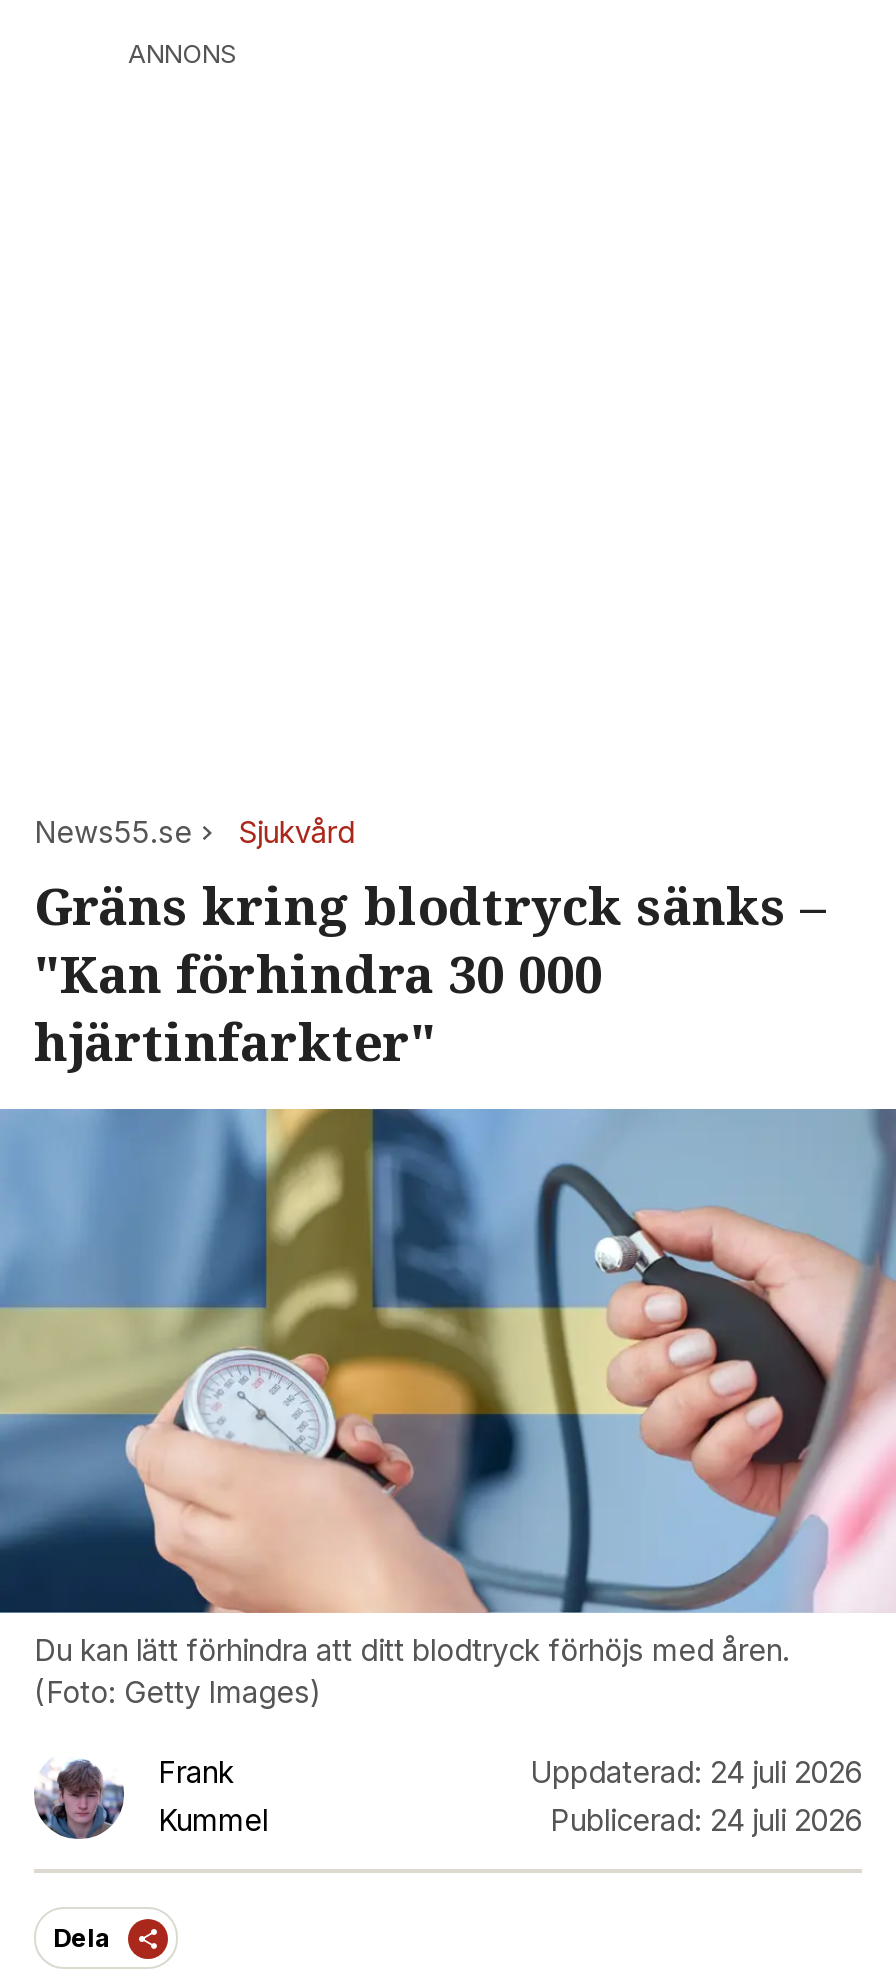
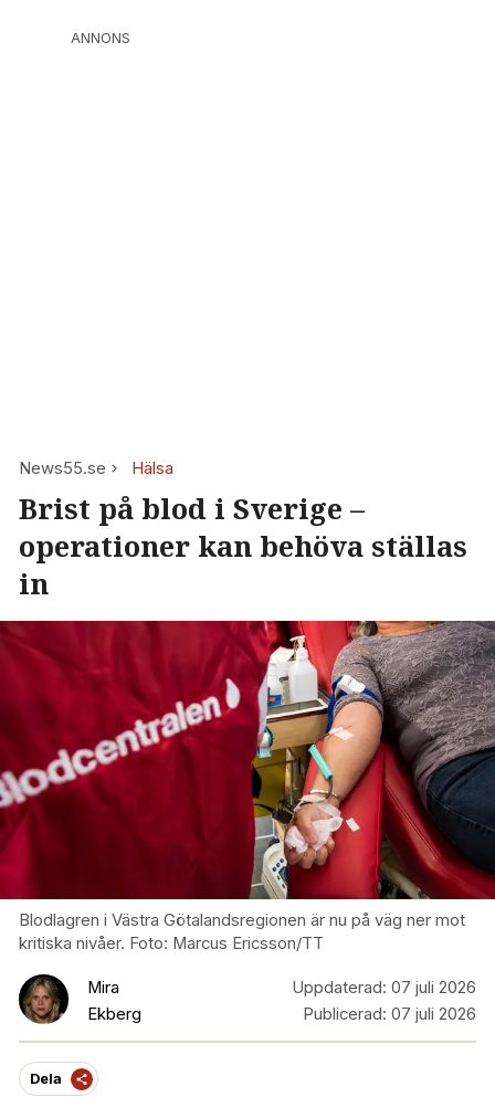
[34,814,826,1075] Sjukvård | Gräns kring blodtryck sänks – | "Kan förhindra 30 000 | hjärtinfarkter" -> [19,458,467,602] Hälsa | Brist på blod i Sverige – | operationer kan behöva ställas | in
[6,1107,890,1710] [image] | Du kan lätt förhindra att ditt blodtryck förhöjs med åren. | (Foto: Getty Images) -> [3,620,492,953] [image] | Blodlagren i Västra Götalandsregionen är nu på väg ner mot | kritiska nivåer. Foto: Marcus Ericsson/TT
[34,1749,268,1839] [image] | Frank | Kummel -> [18,973,141,1024] [image] | Mira | Ekberg
[530,1754,862,1838] Uppdaterad: 24 juli 2026 | Publicerad: 24 juli 2026 -> [292,977,476,1024] Uppdaterad: 07 juli 2026 | Publicerad: 07 juli 2026

